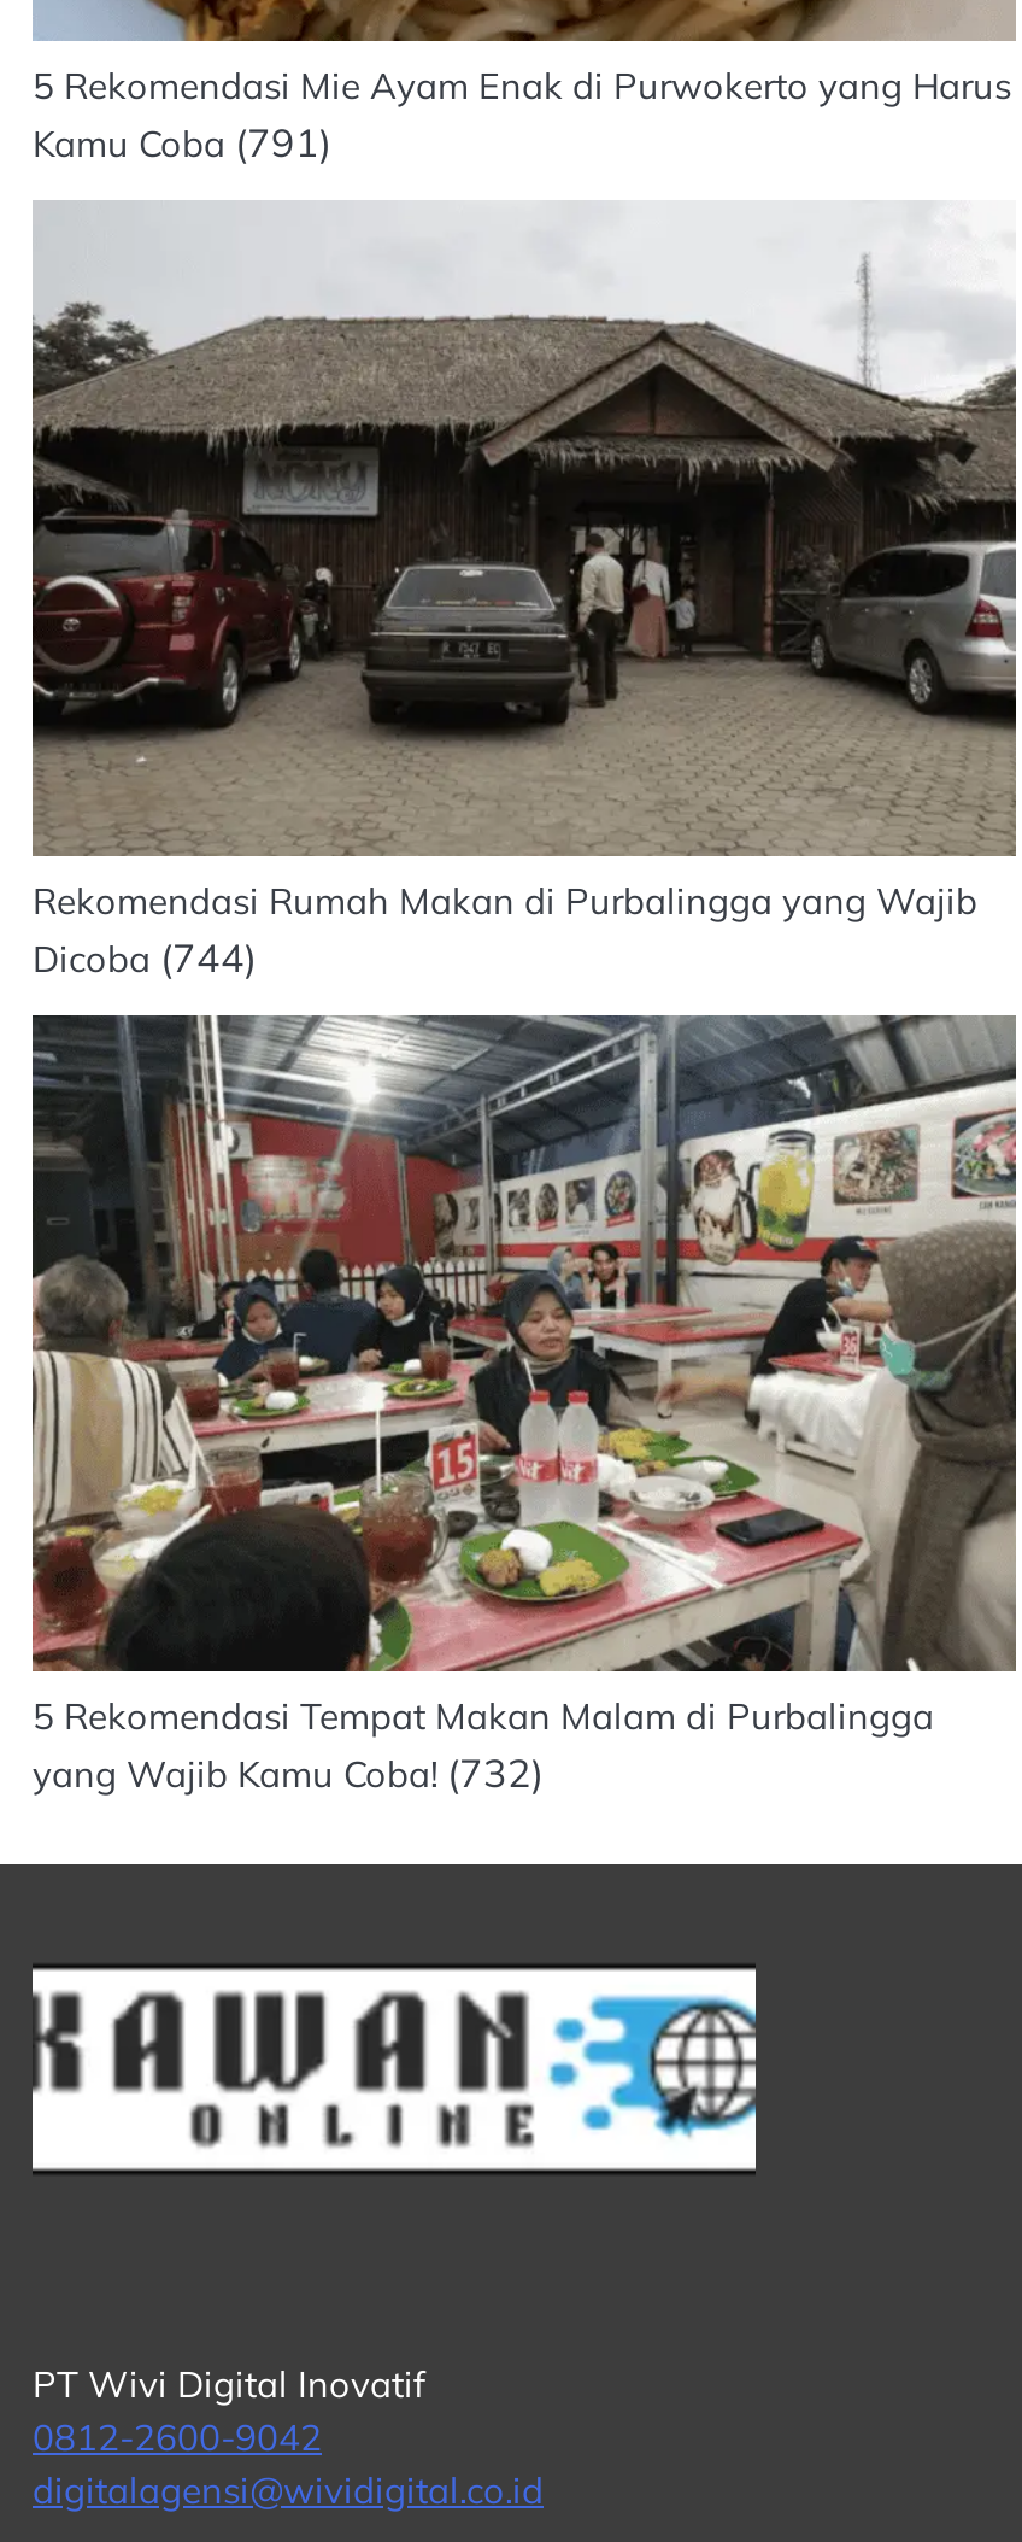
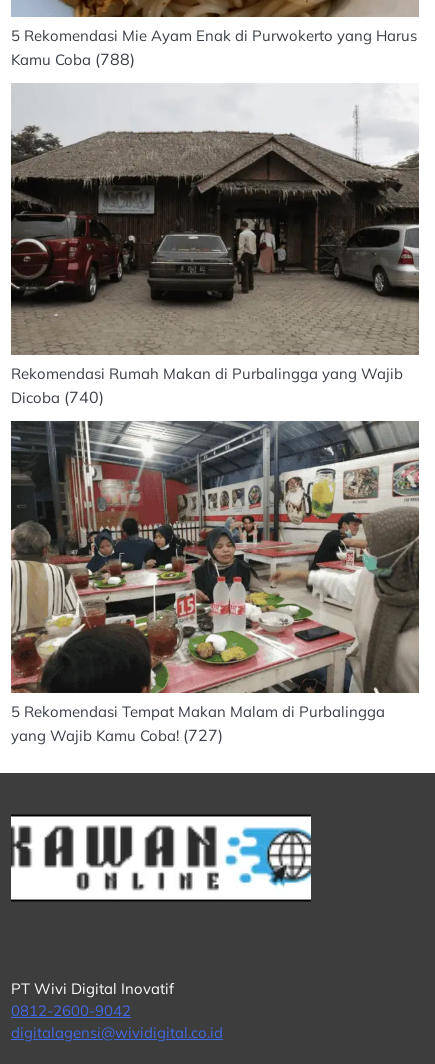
[33,119,331,168] Kamu Coba (791) -> [11,49,135,69] Kamu Coba (788)
[33,934,257,982] Dicoba (744) -> [11,387,104,407] Dicoba (740)
[33,1749,544,1797] yang Wajib Kamu Coba! (732) -> [11,725,223,745] yang Wajib Kamu Coba! (727)

